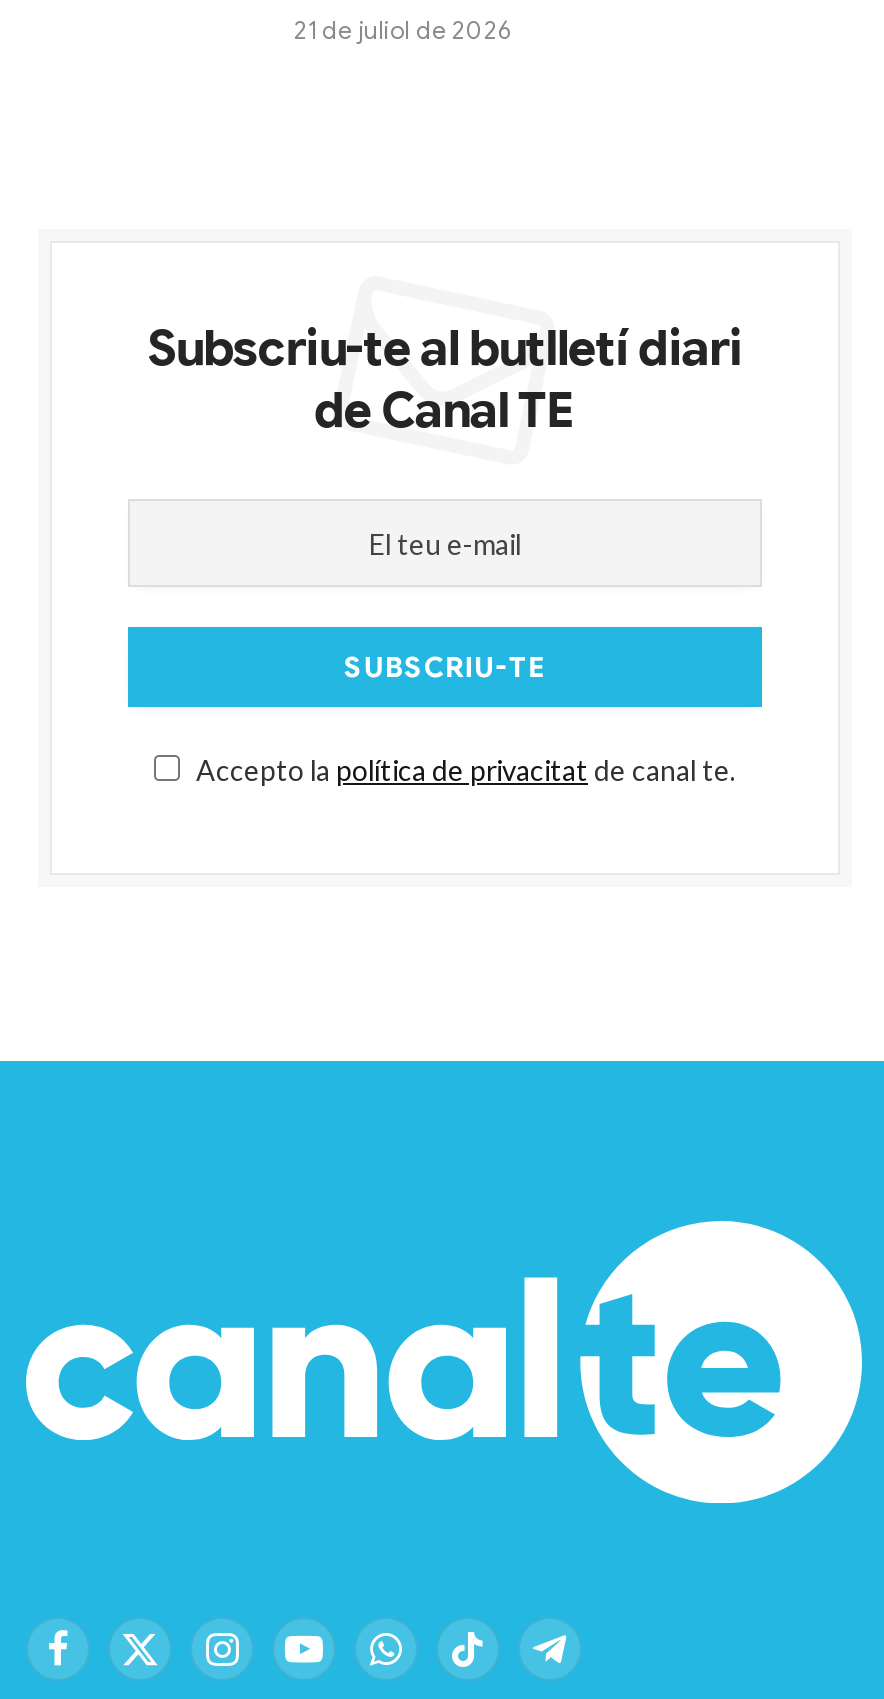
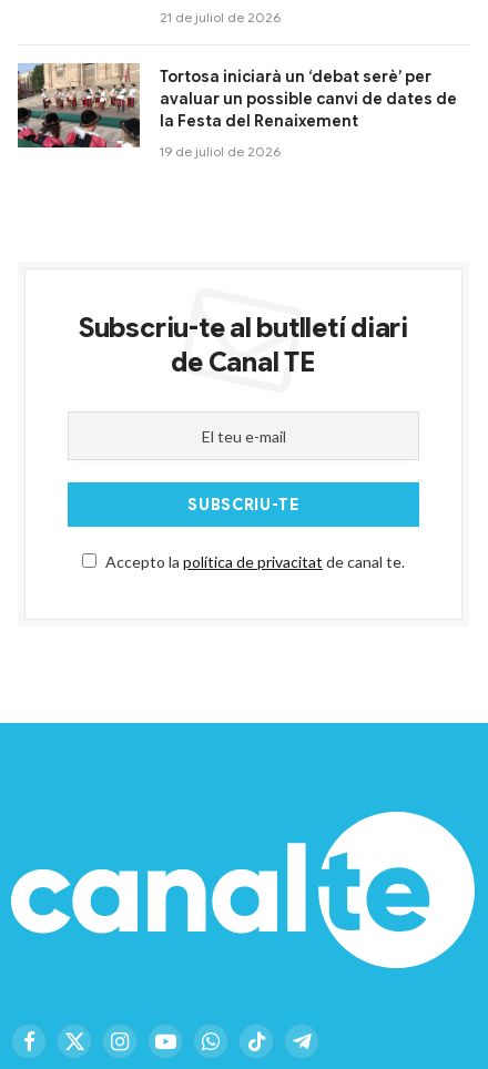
none -> [17,62,457,160] [image] | Tortosa iniciarà un ‘debat serè’ per | avaluar un possible canvi de dates de | la Festa del Renaixement | 19 de juliol de 2026

